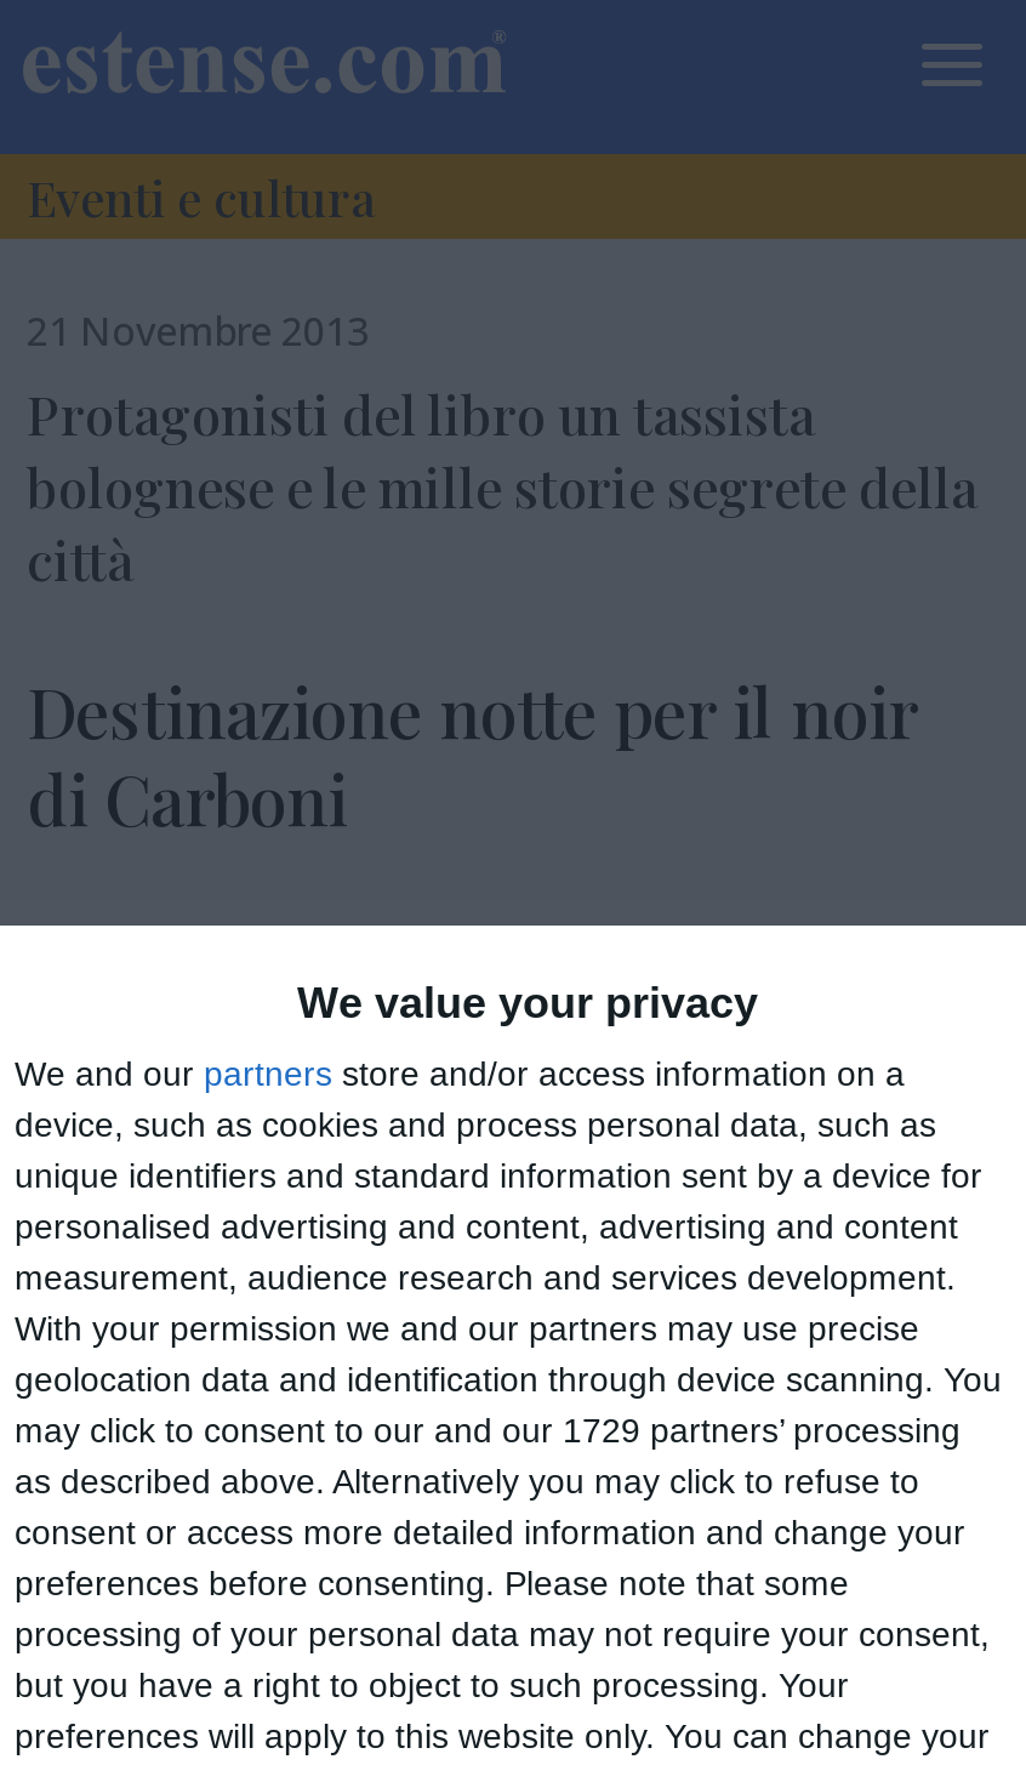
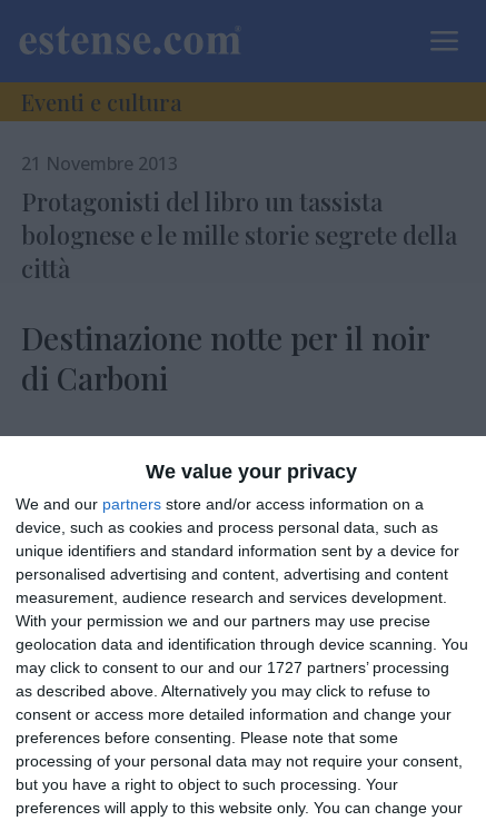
[15,1410,961,1449] may click to consent to our and our 1729 partners’ processing -> [16,658,449,676] may click to consent to our and our 1727 partners’ processing

